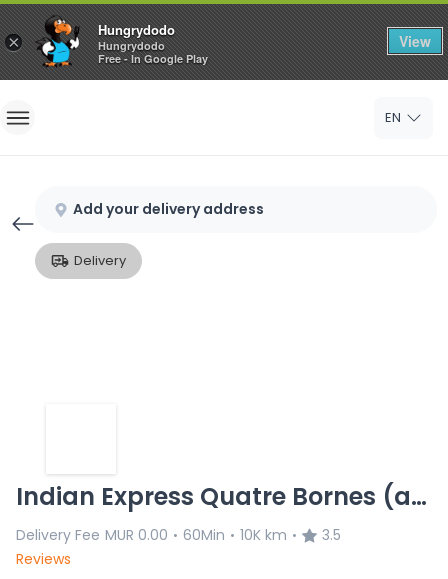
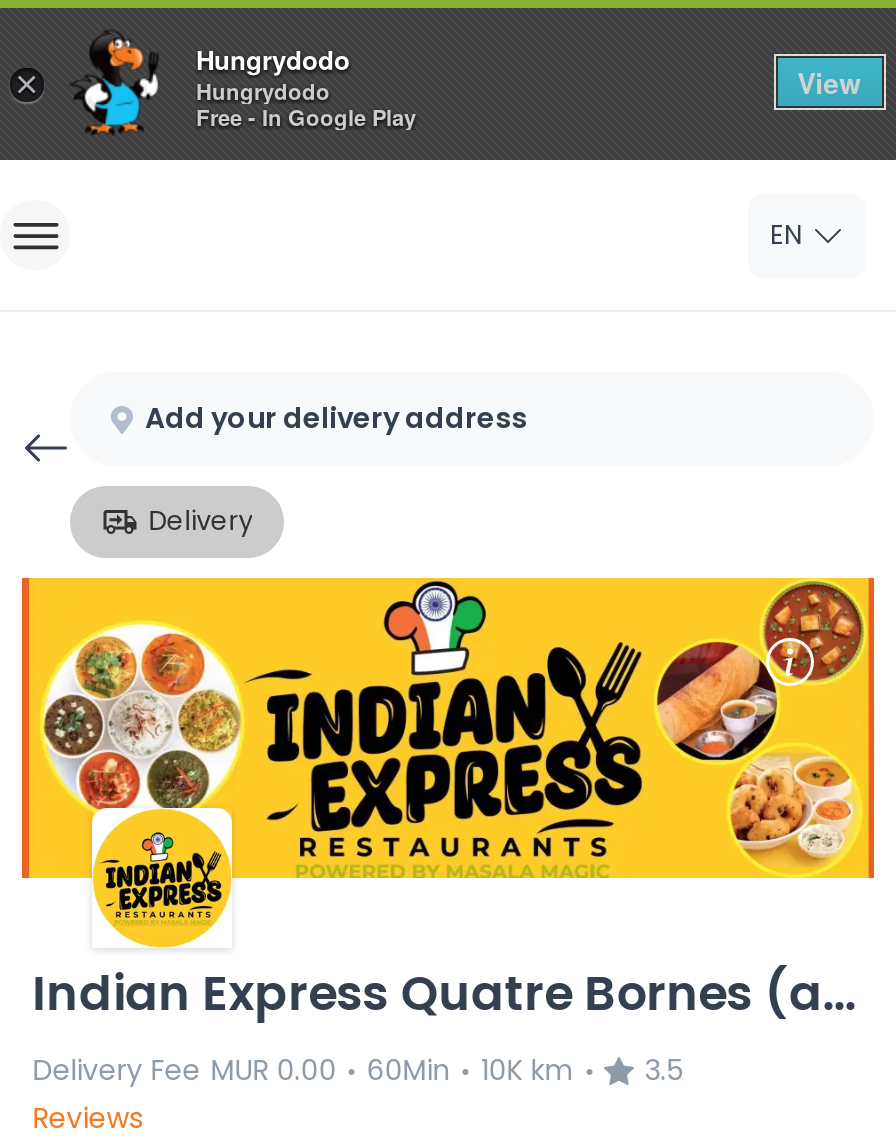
none -> [20,576,876,950] [image]

